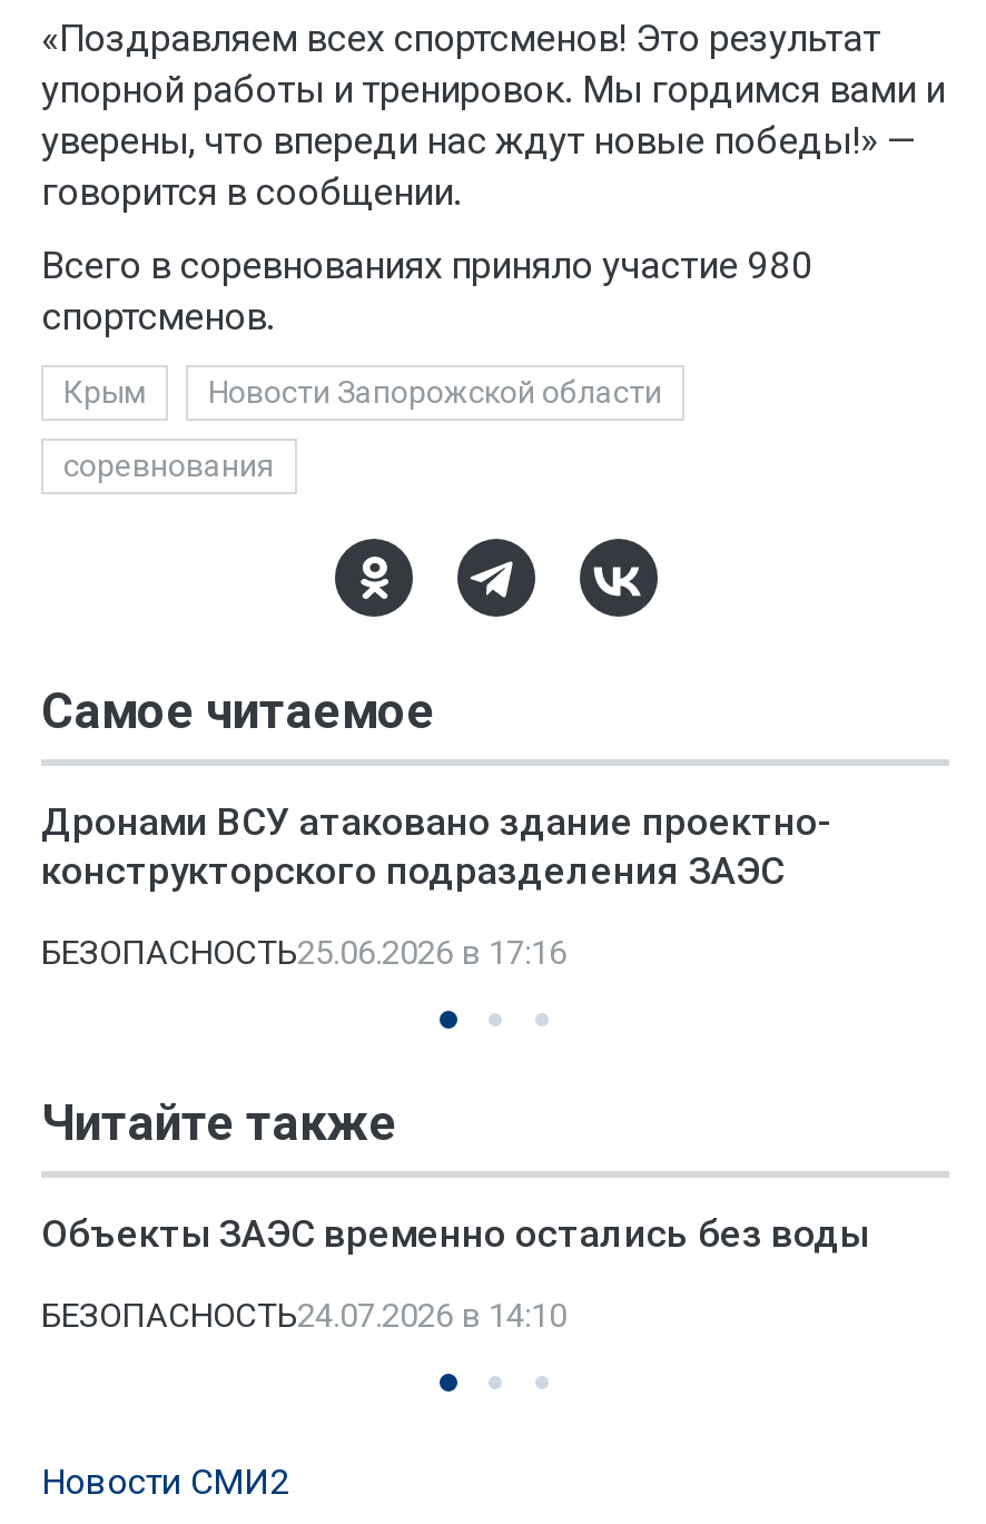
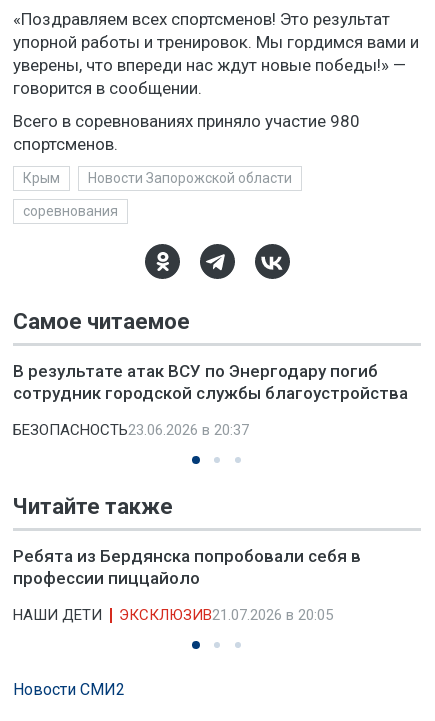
[41,799,831,893] Дронами ВСУ атаковано здание проектно- | конструкторского подразделения ЗАЭС -> [13,361,408,403] В результате атак ВСУ по Энергодару погиб | сотрудник городской службы благоустройства
[41,933,566,973] БЕЗОПАСНОСТЬ25.06.2026 в 17:16 -> [13,421,249,439] БЕЗОПАСНОСТЬ23.06.2026 в 20:37
[41,1211,869,1256] Объекты ЗАЭС временно остались без воды -> [13,546,361,588] Ребята из Бердянска попробовали себя в | профессии пиццайоло
[41,1296,566,1336] БЕЗОПАСНОСТЬ24.07.2026 в 14:10 -> [13,606,333,624] НАШИ ДЕТИ | ЭКСКЛЮЗИВ21.07.2026 в 20:05

